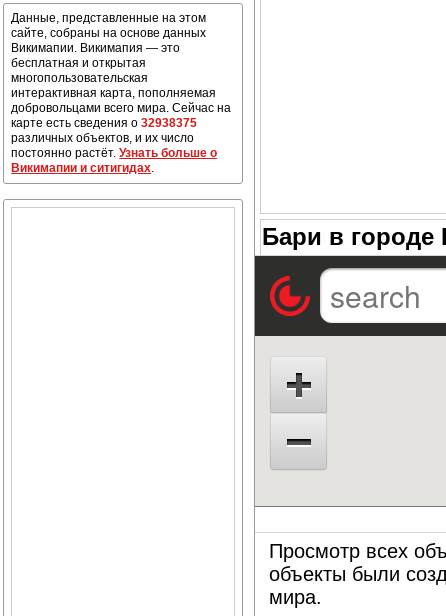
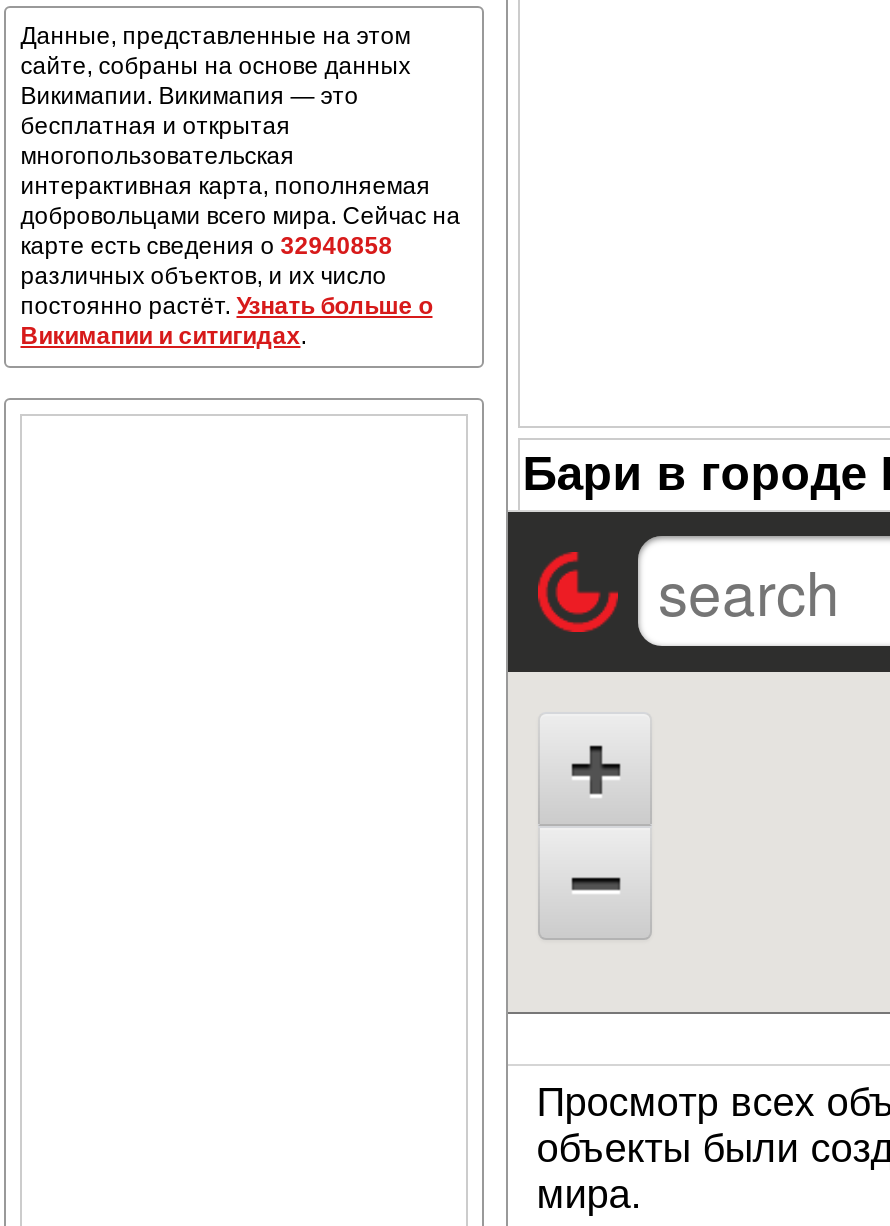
[11,116,197,130] карте есть сведения о 32938375 -> [20,232,392,260] карте есть сведения о 32940858

